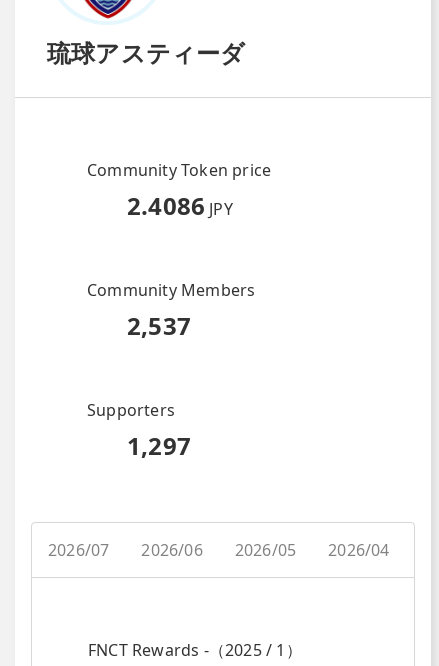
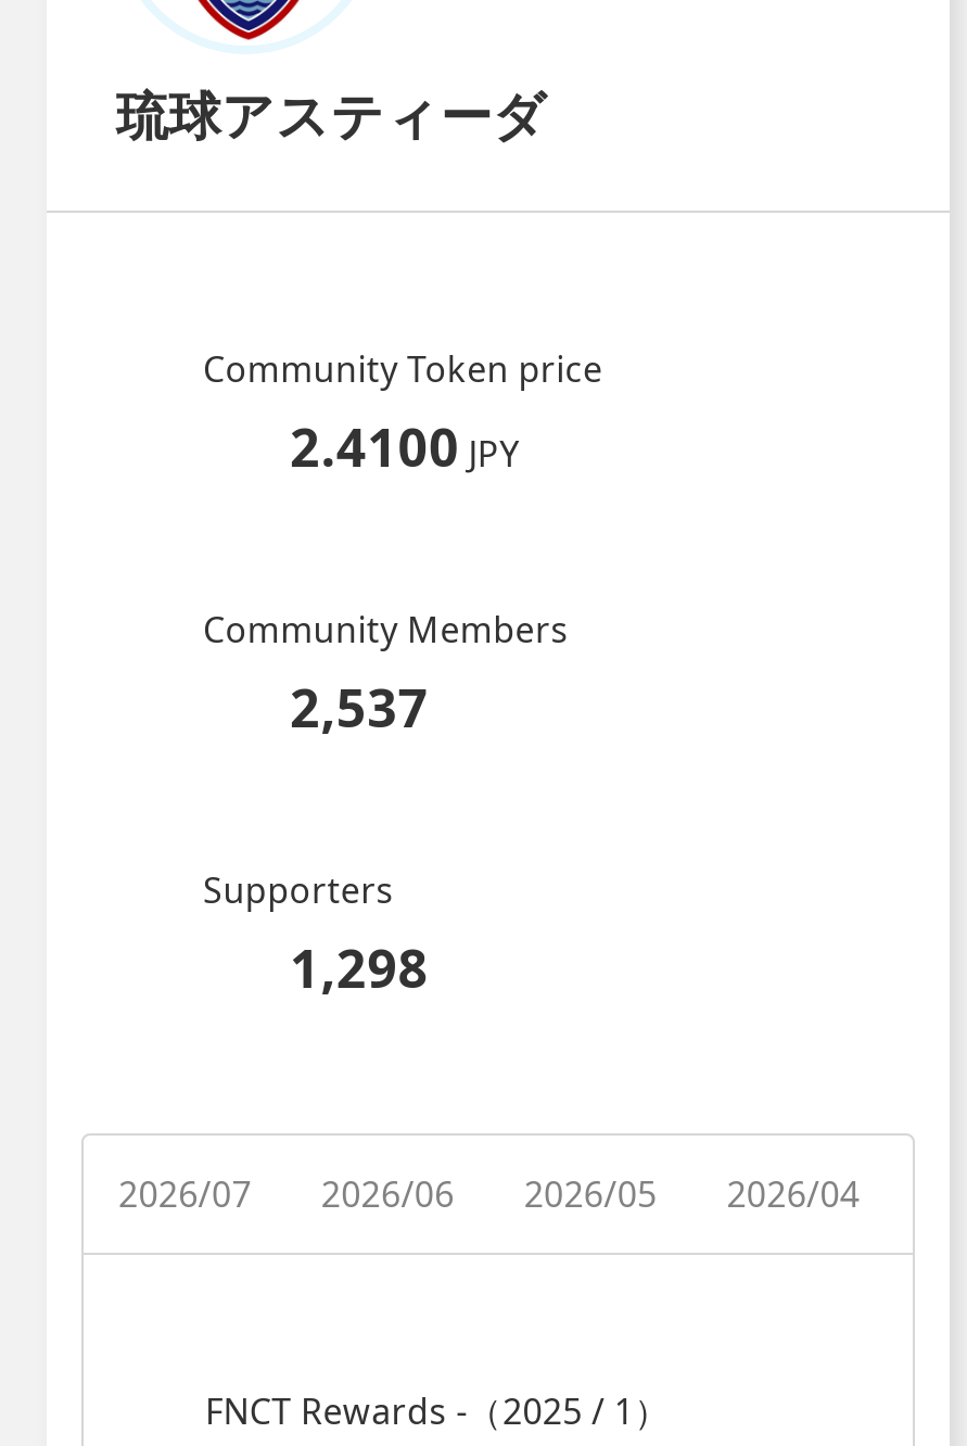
[127,189,233,222] 2.4086 JPY -> [290,410,519,482] 2.4100 JPY
[127,429,191,462] 1,297 -> [290,931,429,1003] 1,298

